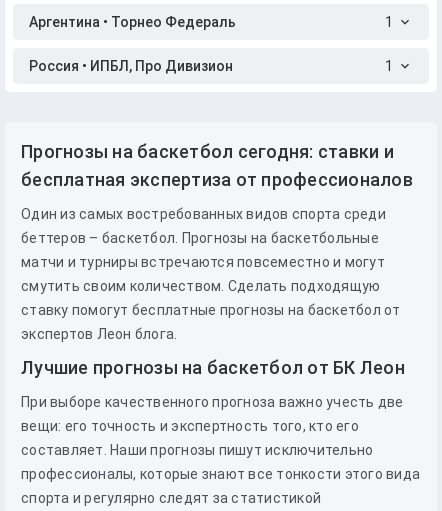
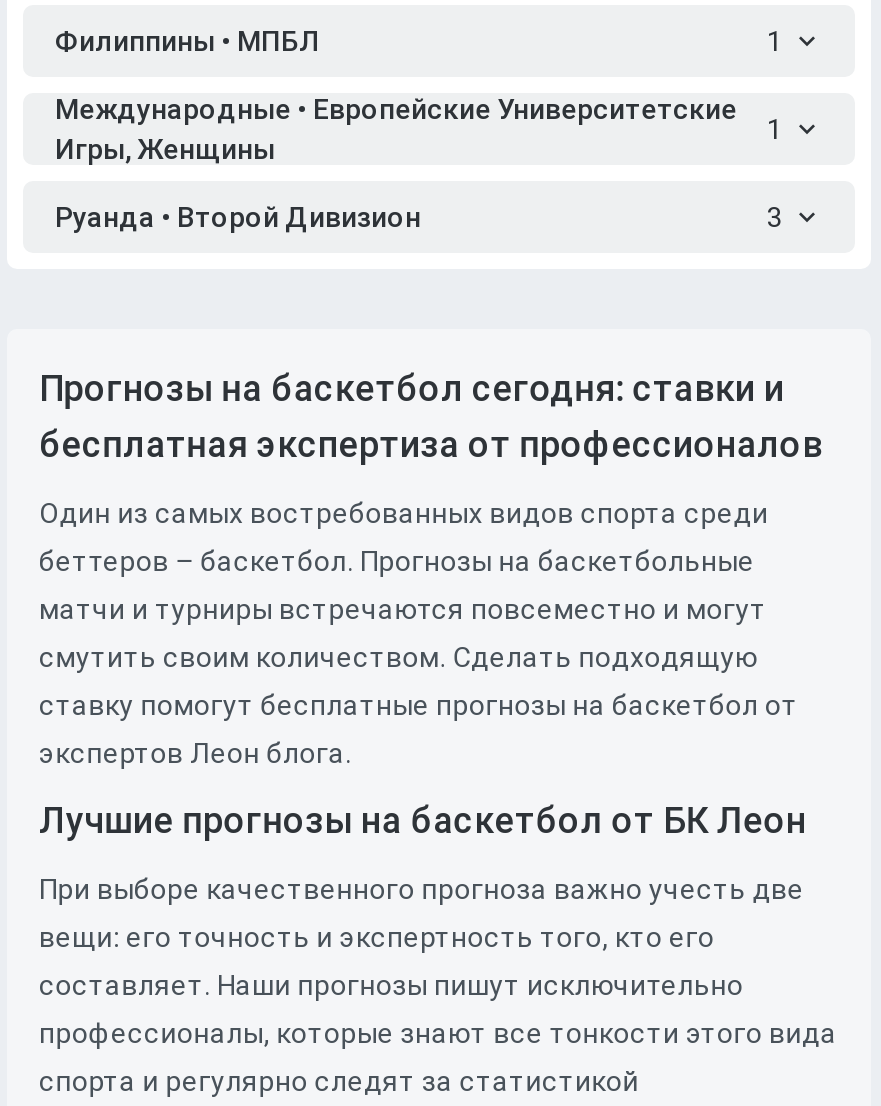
[29,14,236,30] Аргентина • Торнео Федераль -> [55,25,319,57] Филиппины • МПБЛ
[29,58,233,74] Россия • ИПБЛ, Про Дивизион -> [55,93,737,165] Международные • Европейские Университетские | Игры, Женщины
none -> [55,201,783,233] Руанда • Второй Дивизион | 3

